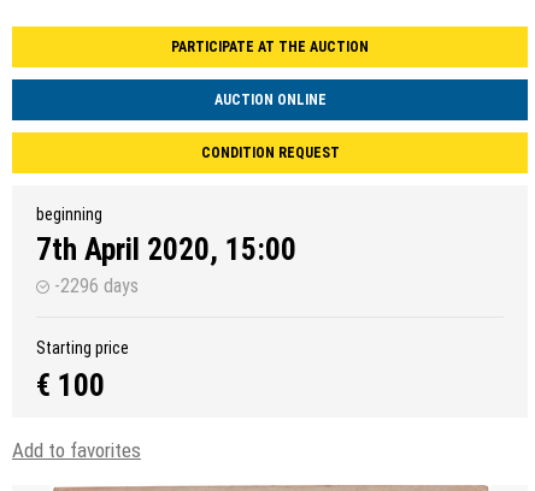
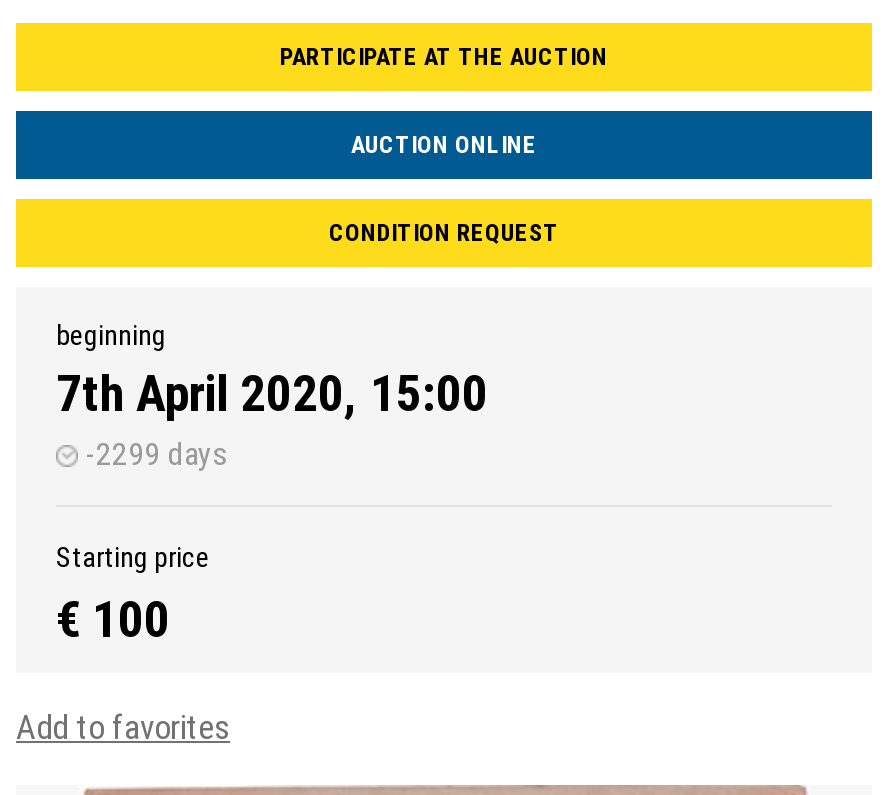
[49,274,139,297] -2296 days -> [78,435,226,473] -2299 days

